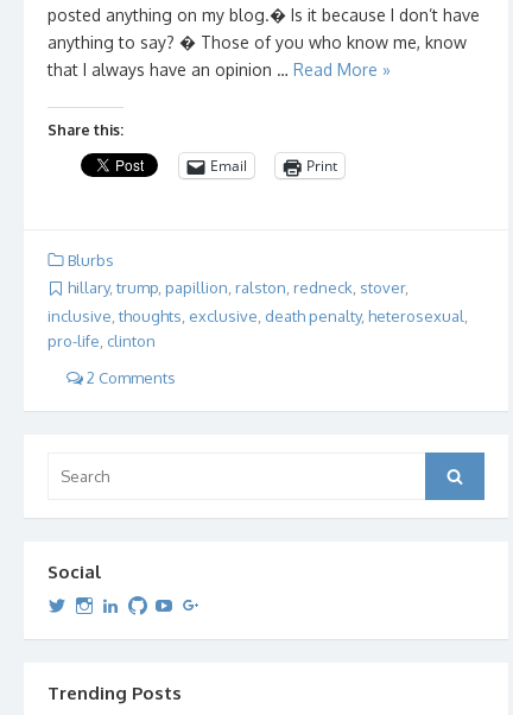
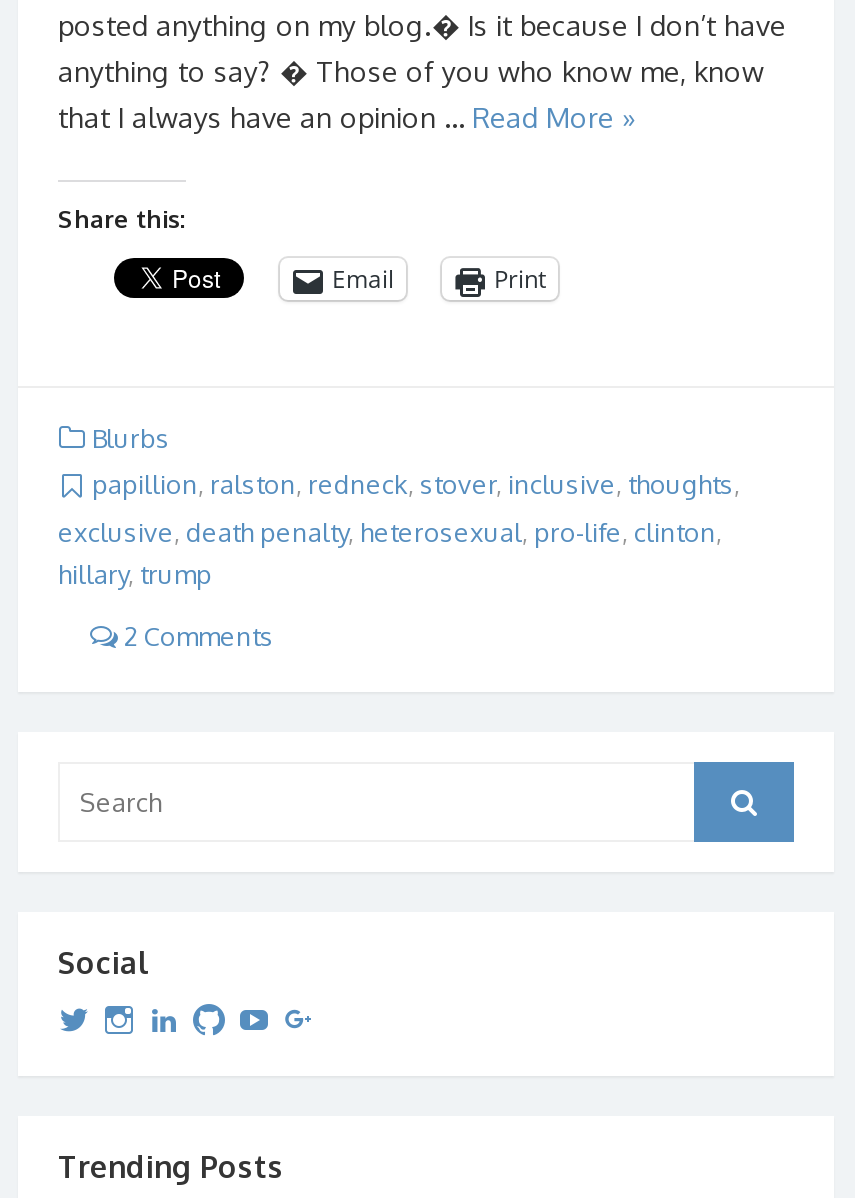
[68,278,408,297] hillary, trump, papillion, ralston, redneck, stover, -> [92,469,740,501] papillion, ralston, redneck, stover, inclusive, thoughts,
[47,306,468,350] inclusive, thoughts, exclusive, death penalty, heterosexual, | pro-life, clinton -> [58,515,722,589] exclusive, death penalty, heterosexual, pro-life, clinton, | hillary, trump

